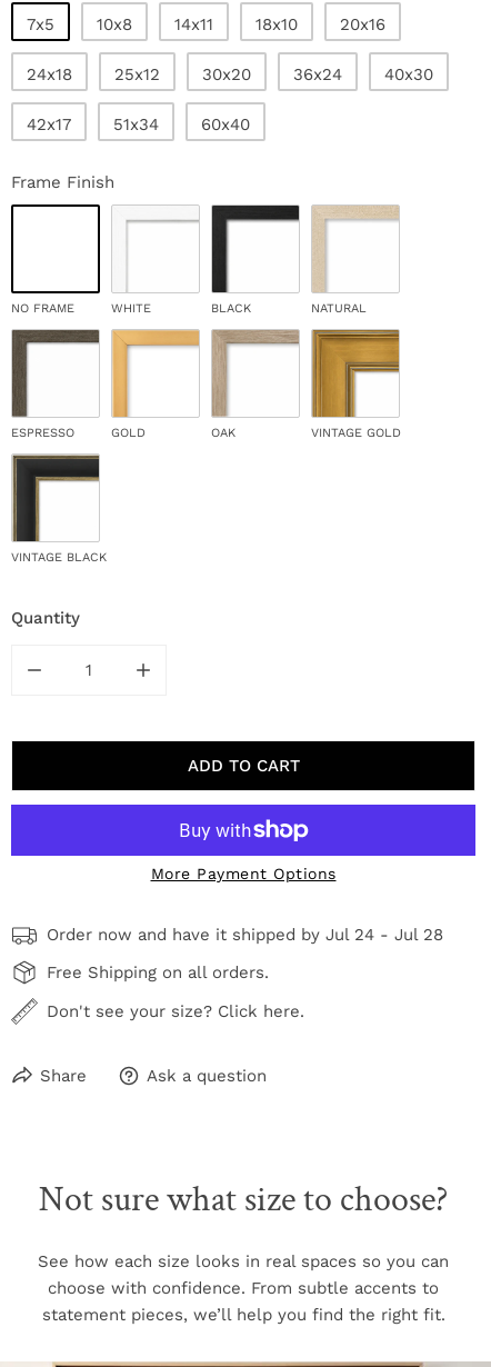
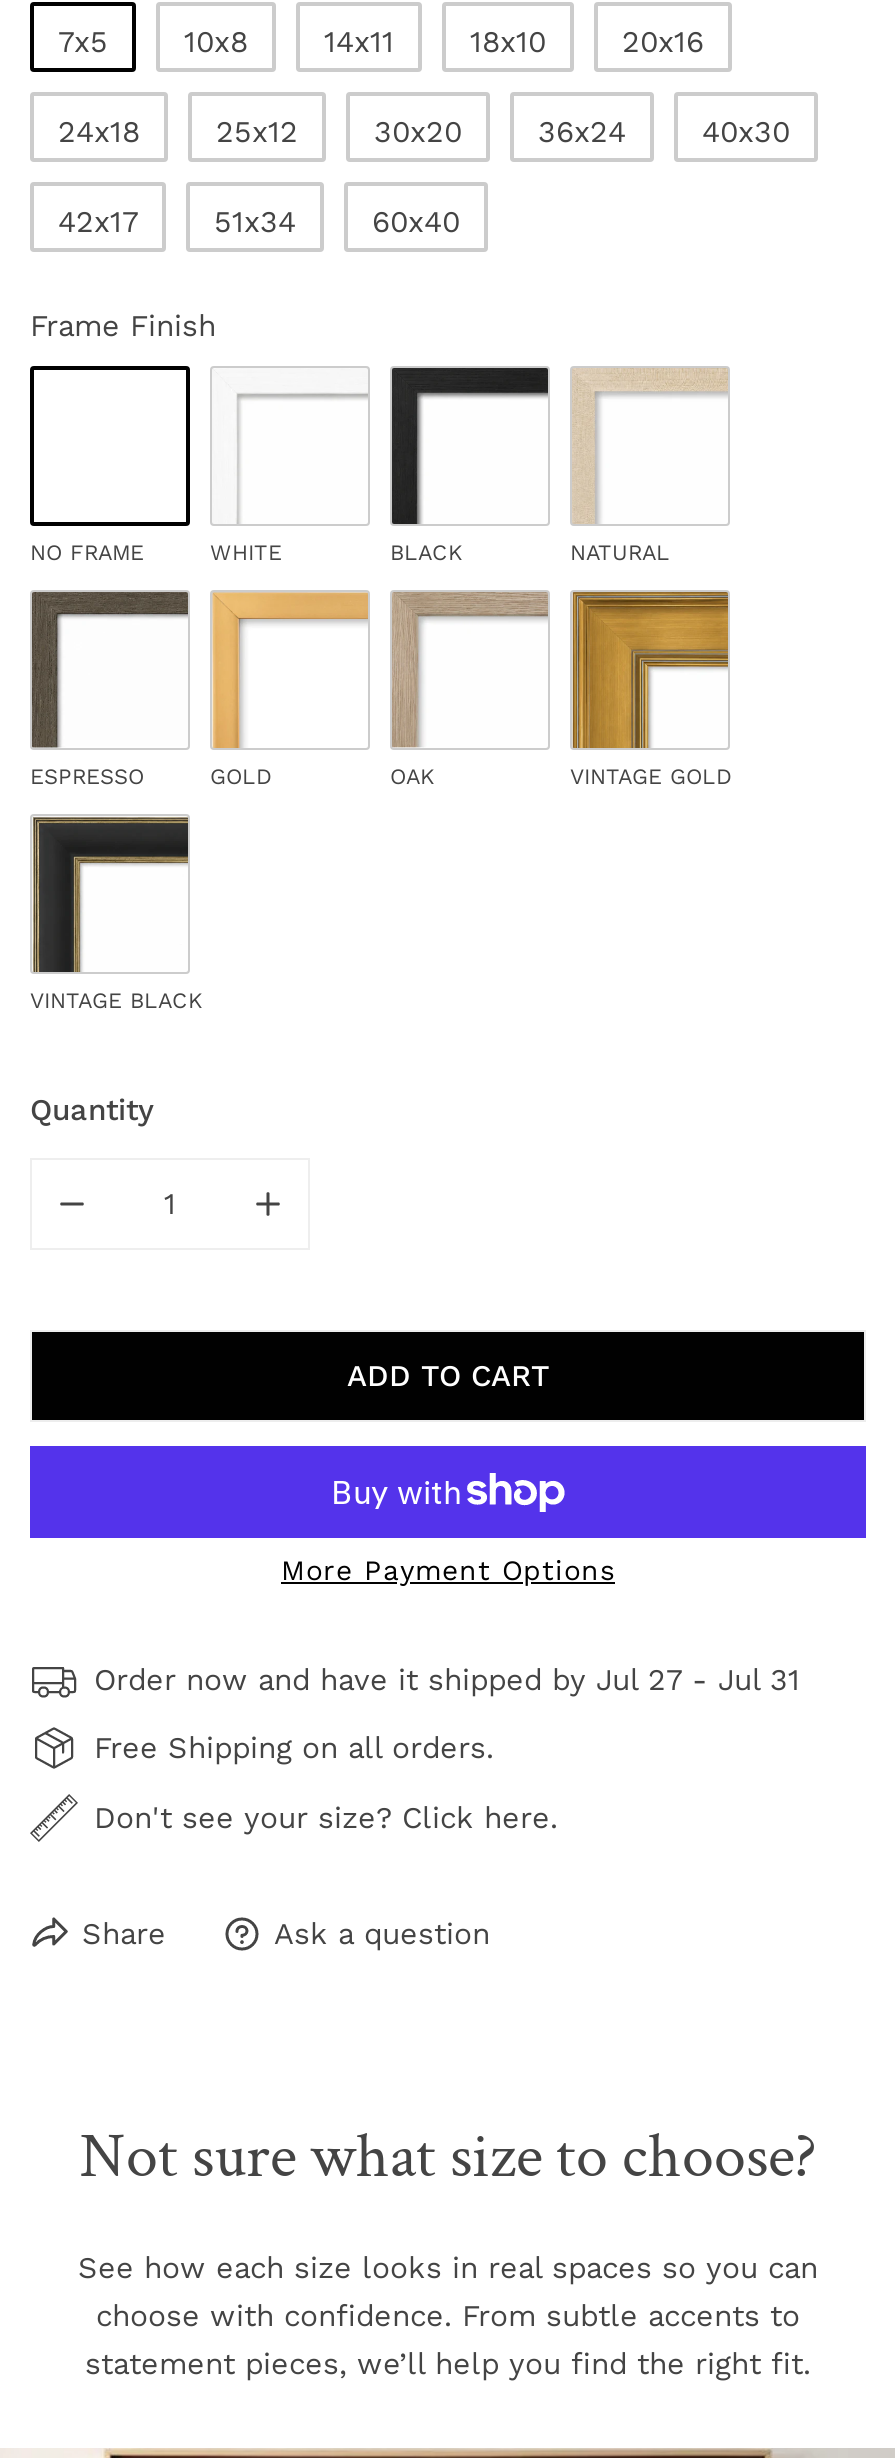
[47,925,443,945] Order now and have it shipped by Jul 24 - Jul 28 -> [94,1662,800,1698] Order now and have it shipped by Jul 27 - Jul 31

